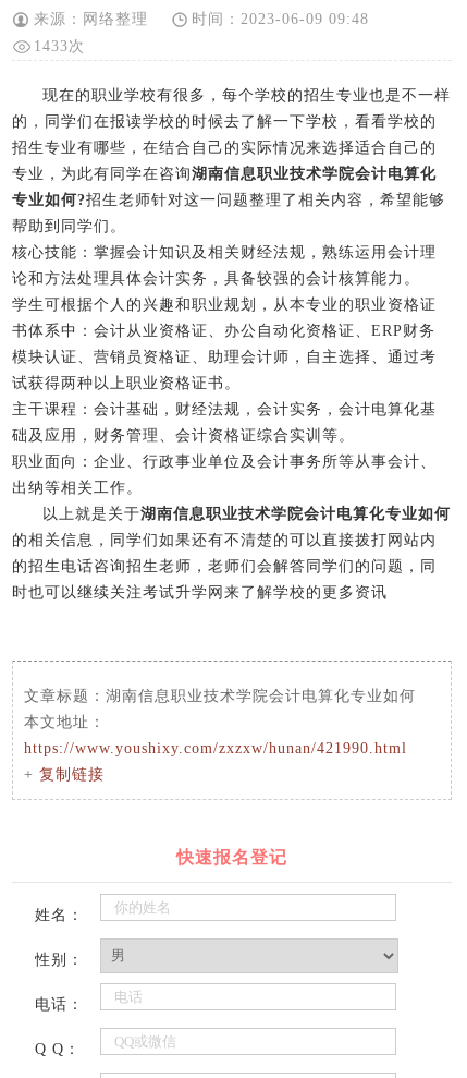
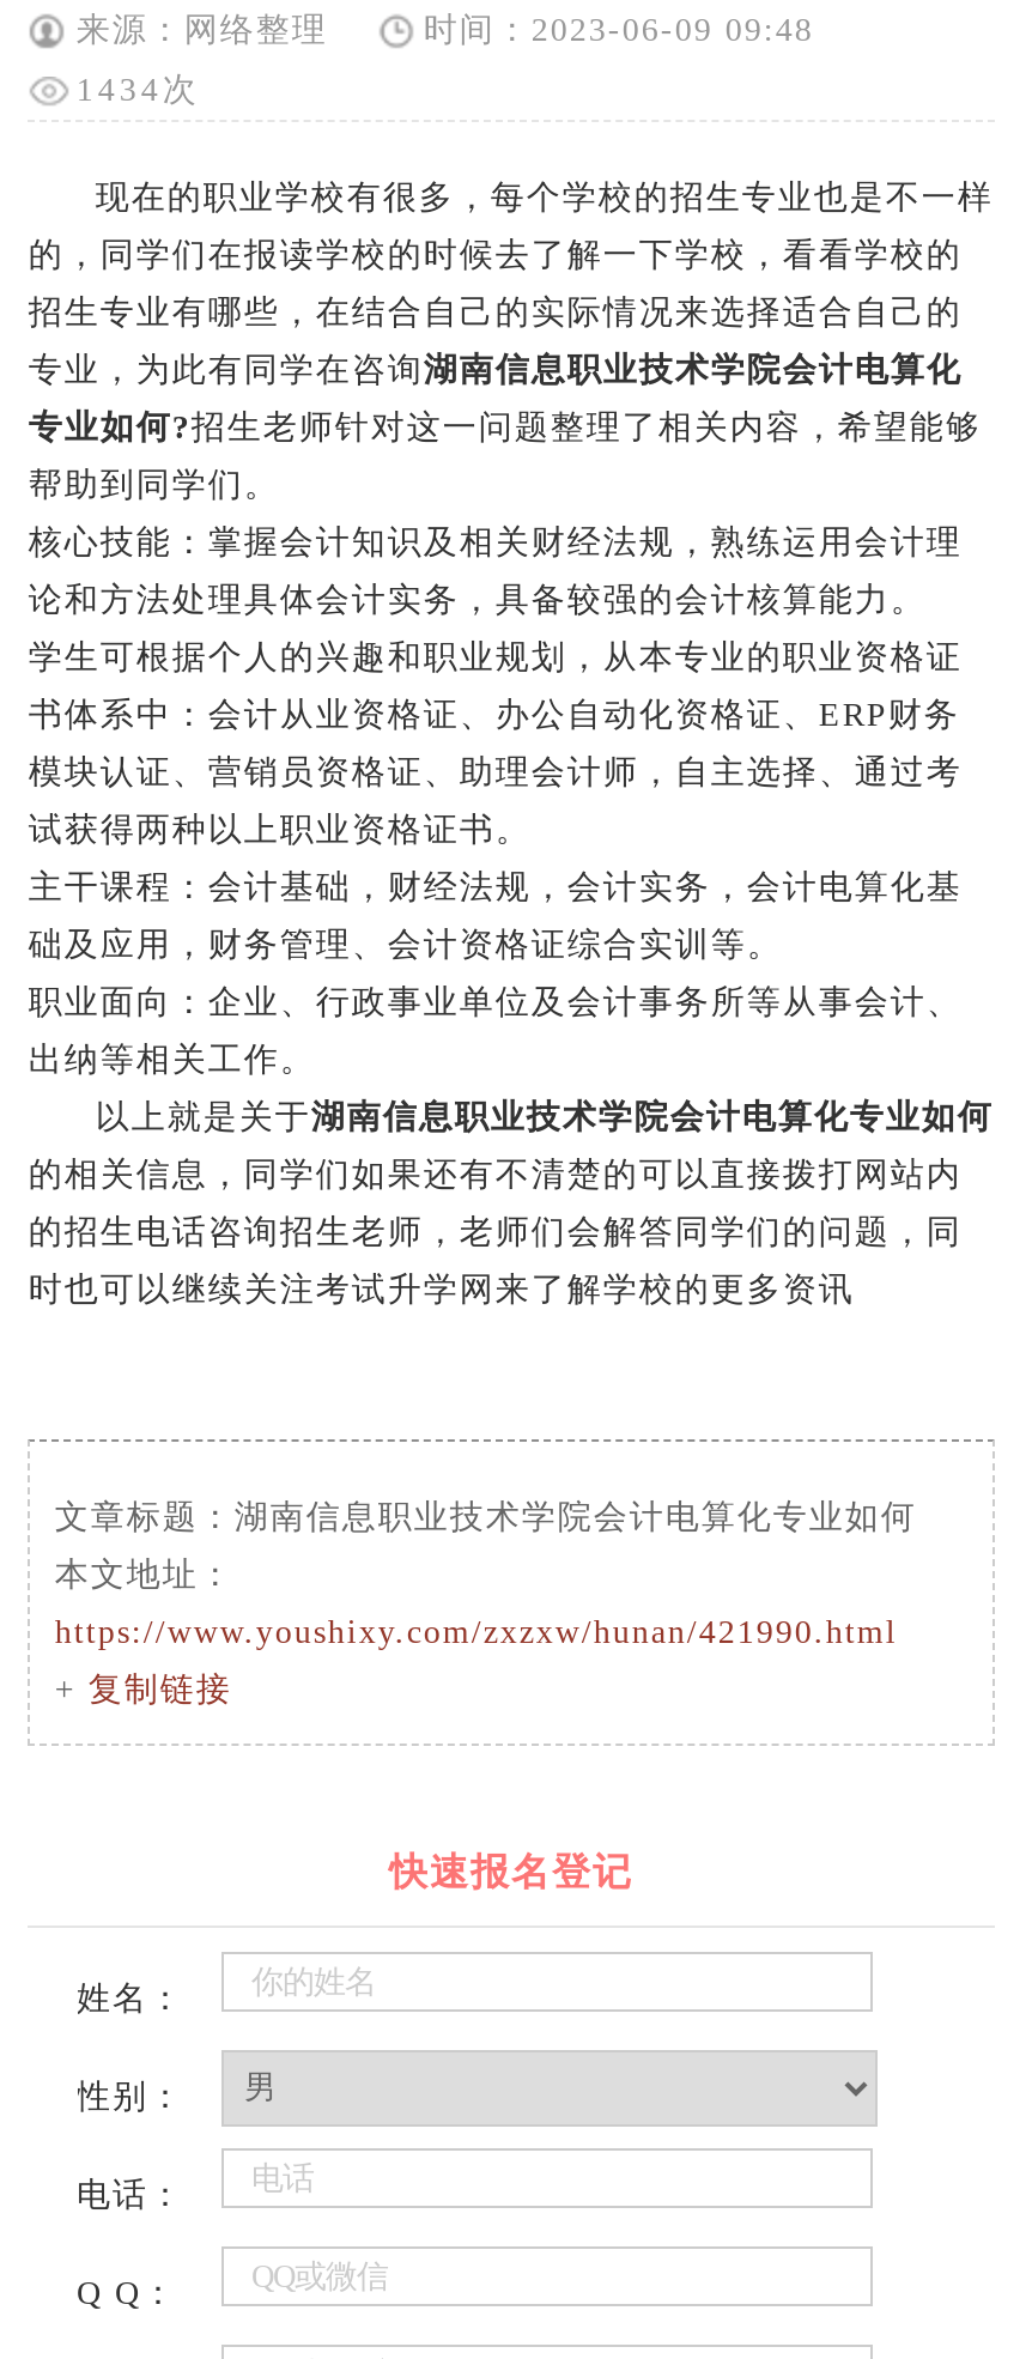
[34,38,85,54] 1433次 -> [76,72,198,108] 1434次

